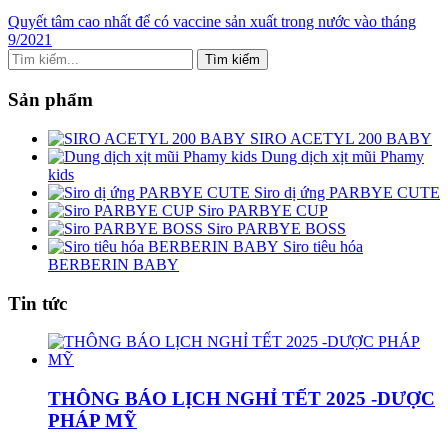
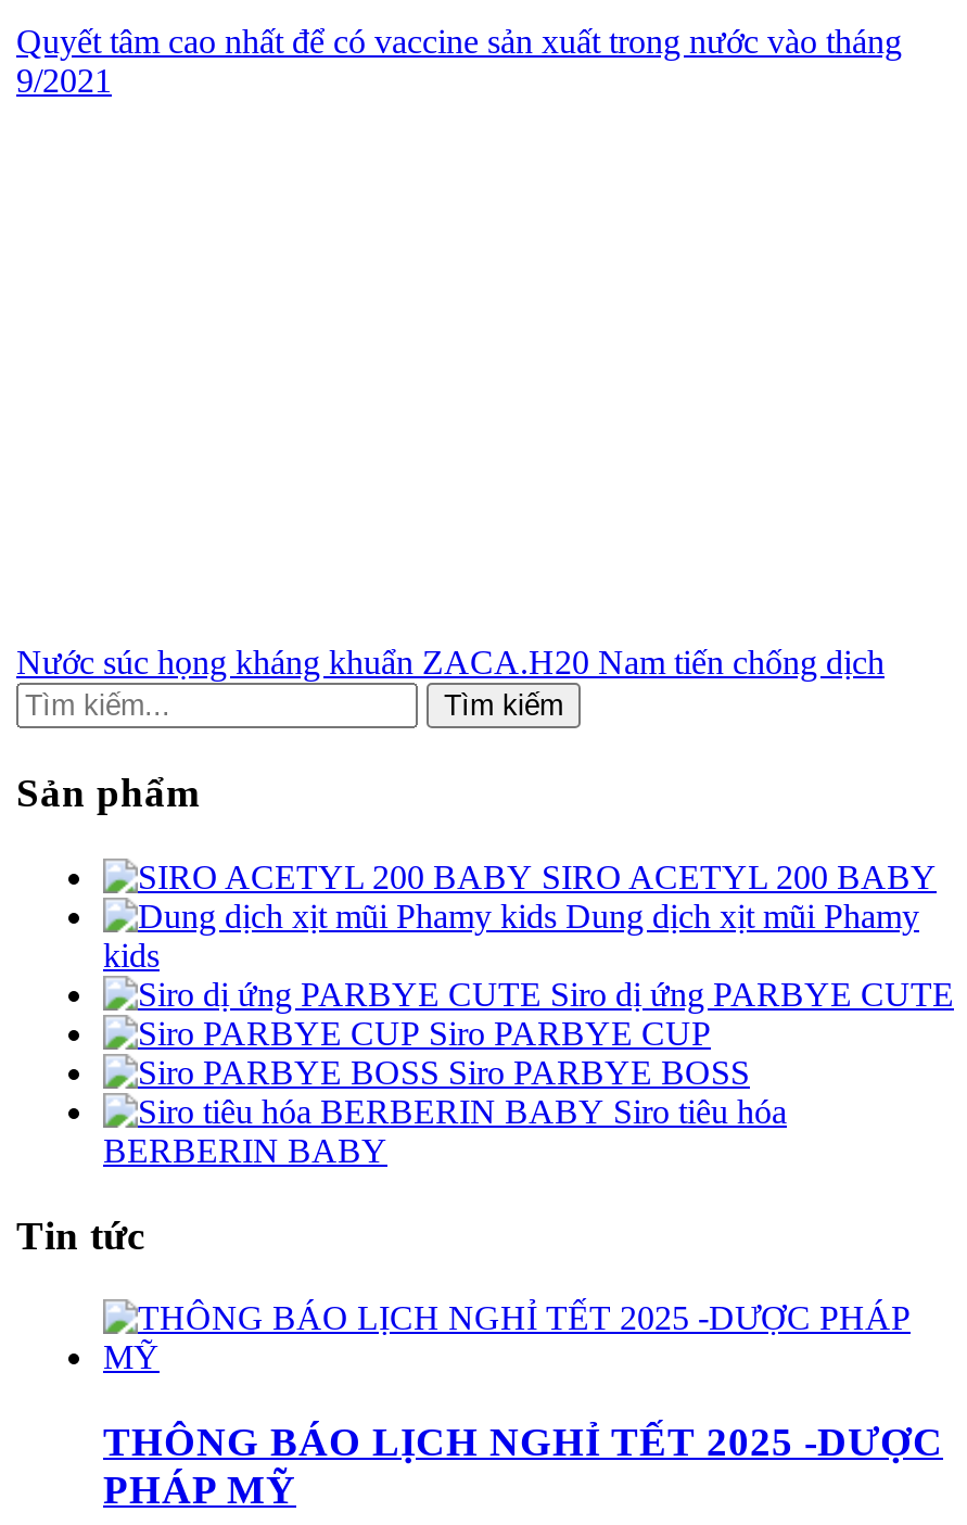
none -> [16,645,885,681] Nước súc họng kháng khuẩn ZACA.H20 Nam tiến chống dịch

